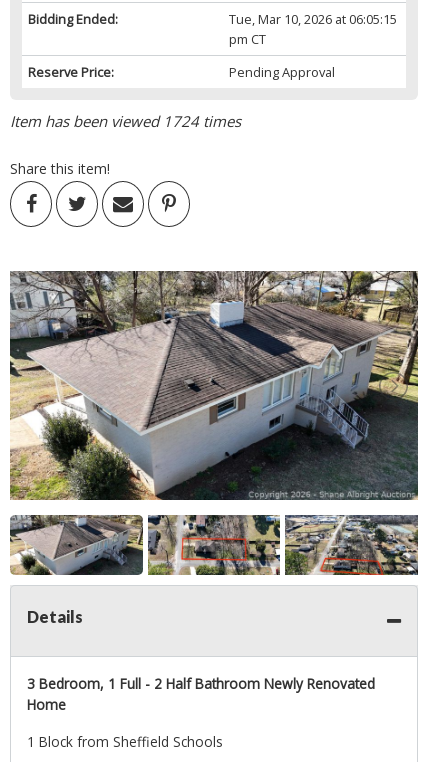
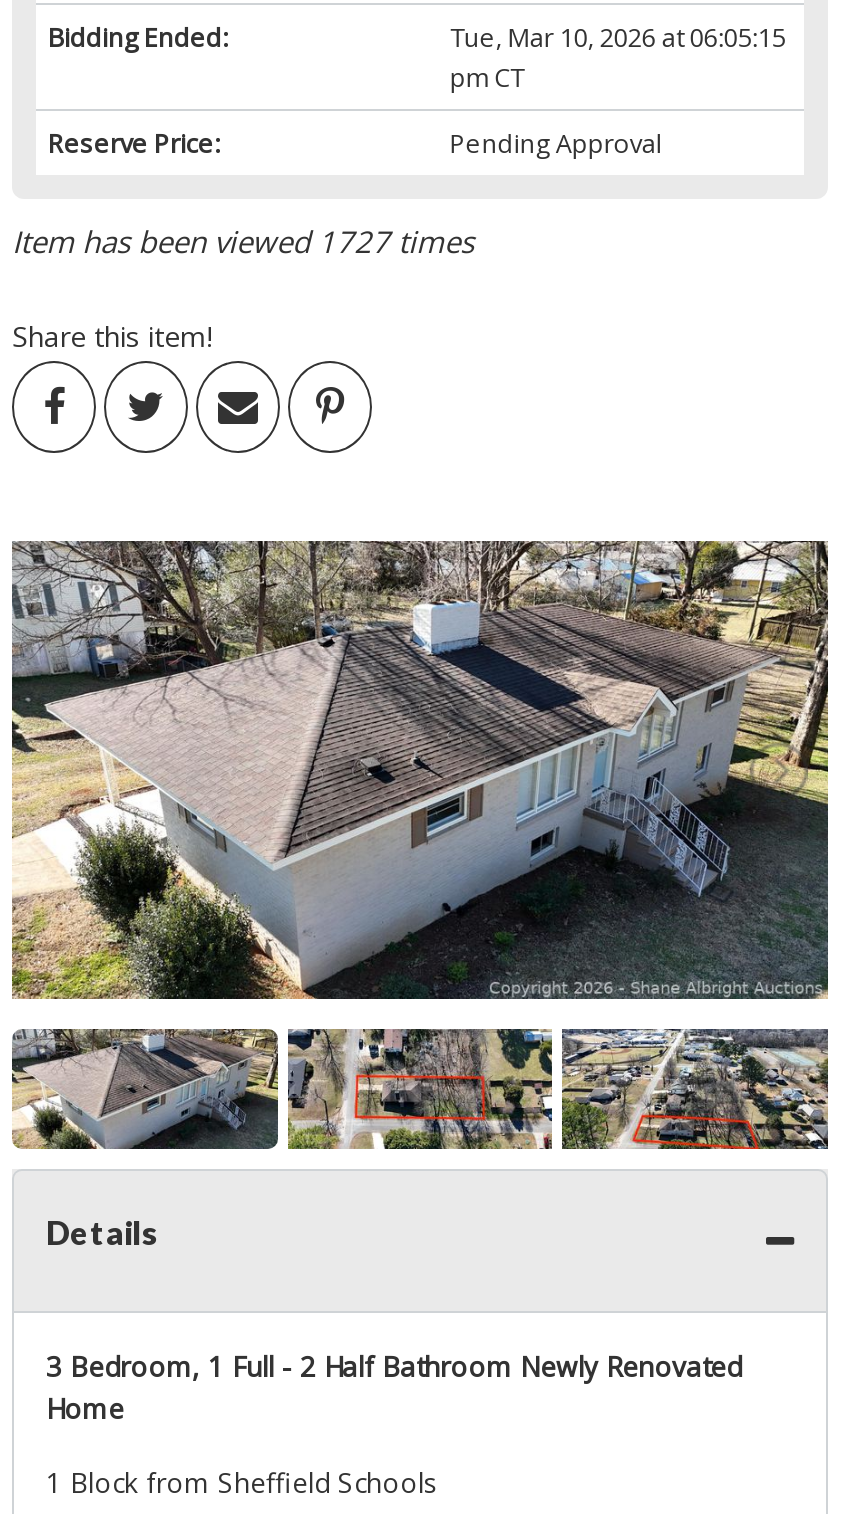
[10,111,241,131] Item has been viewed 1724 times -> [12,221,474,261] Item has been viewed 1727 times

